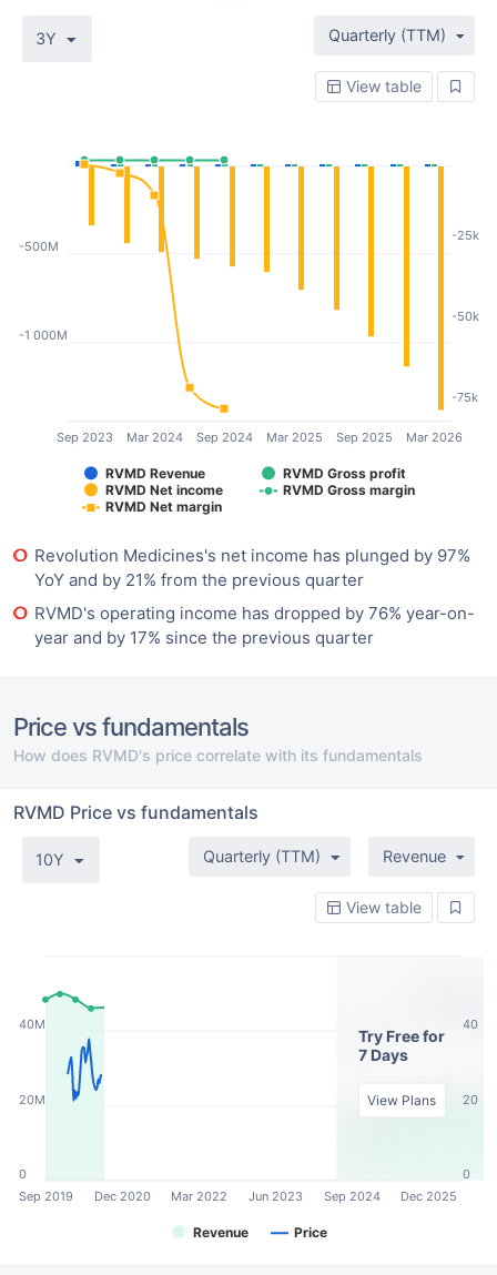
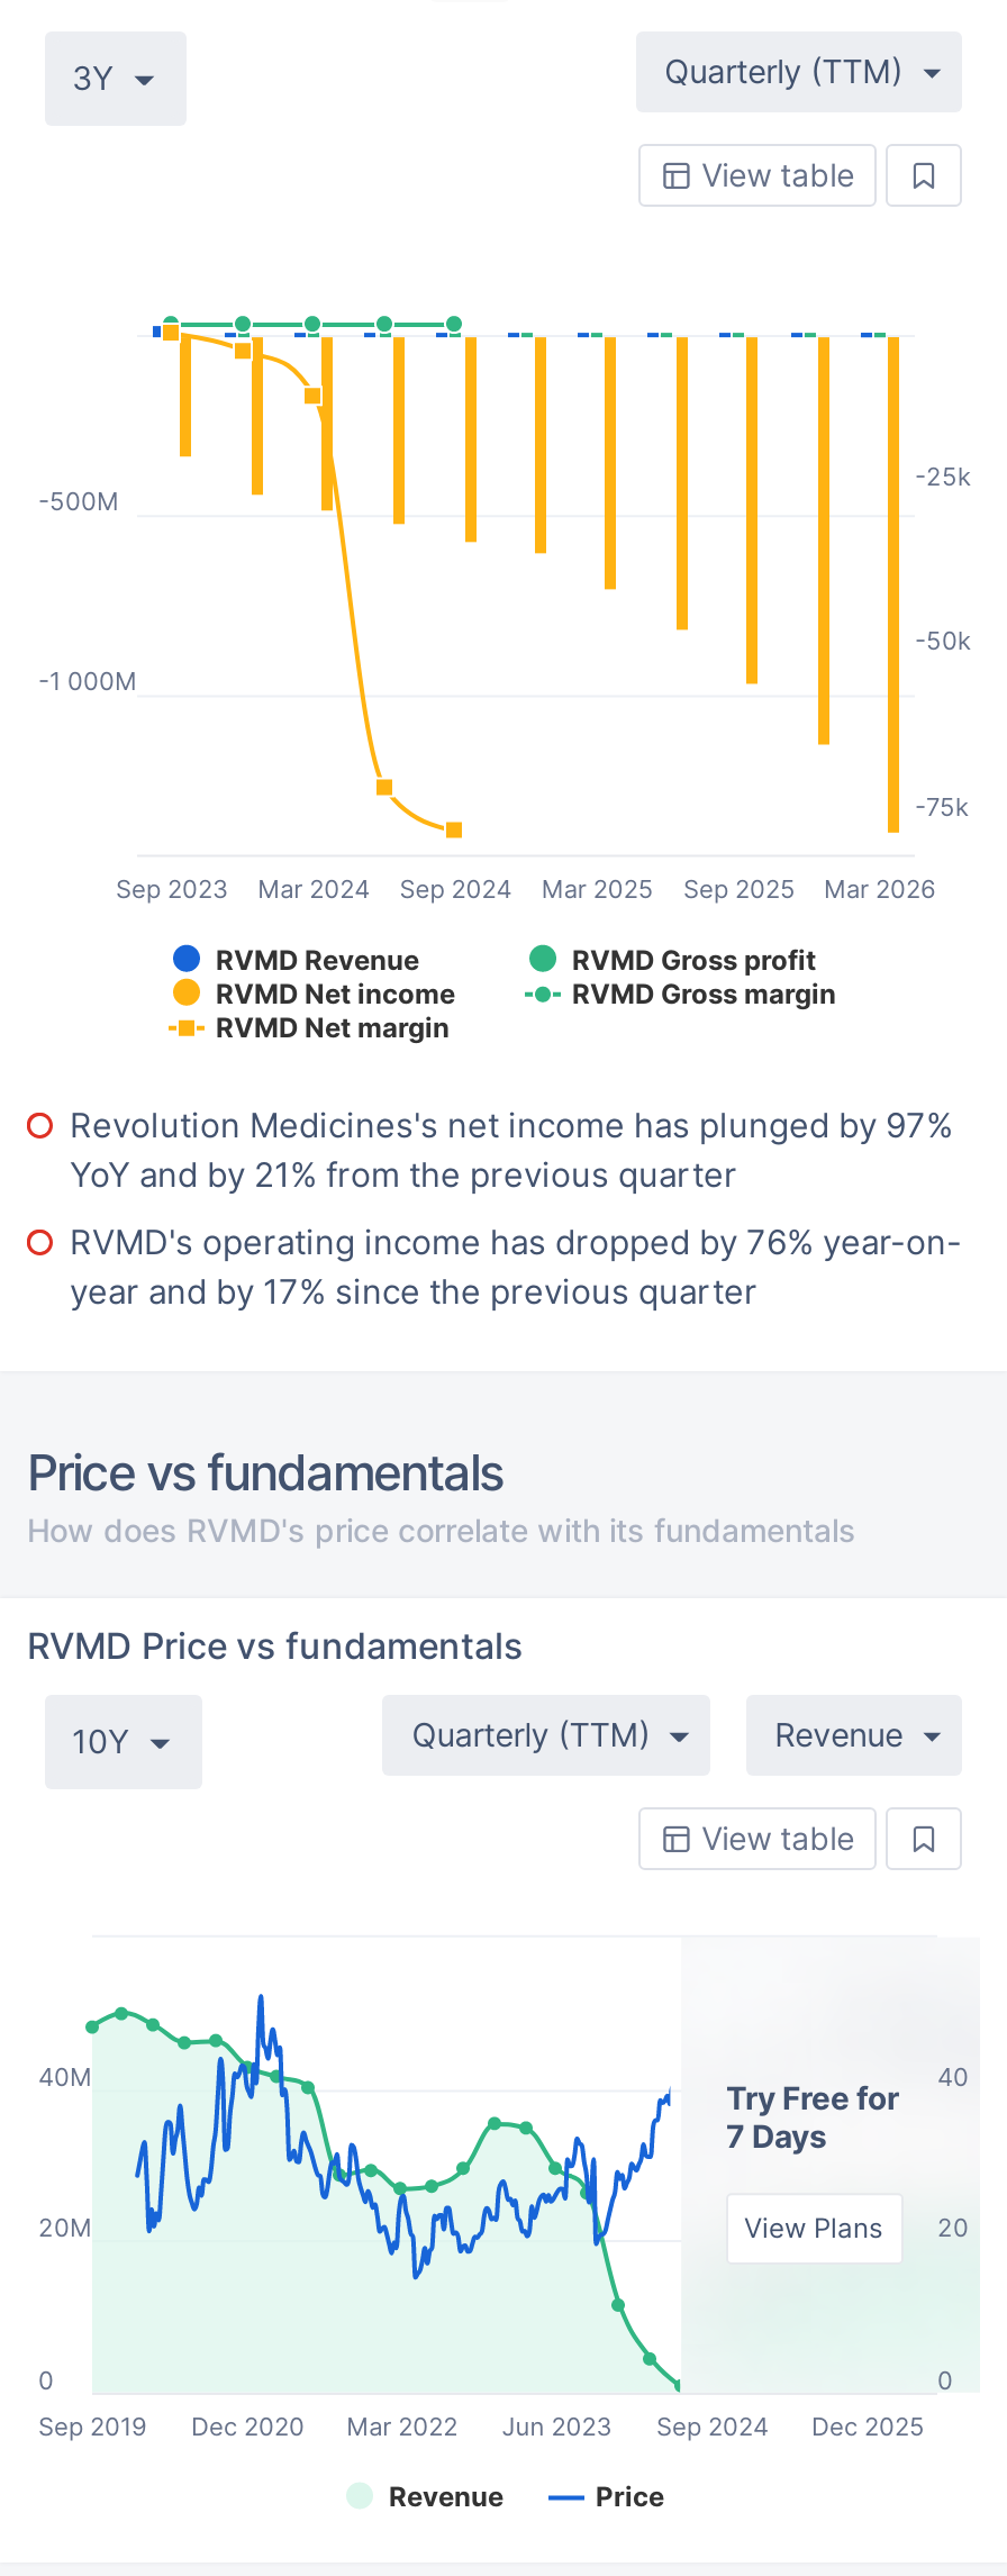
none -> [193,1992,683,2394] [image]

